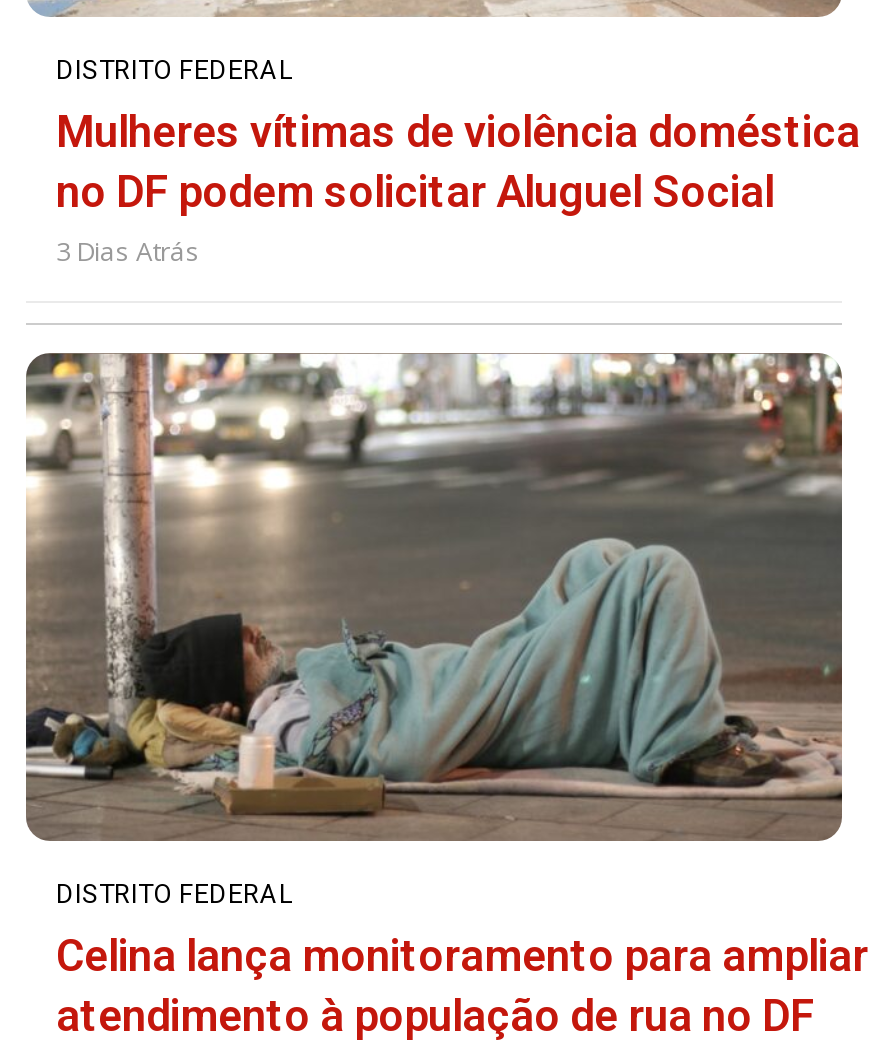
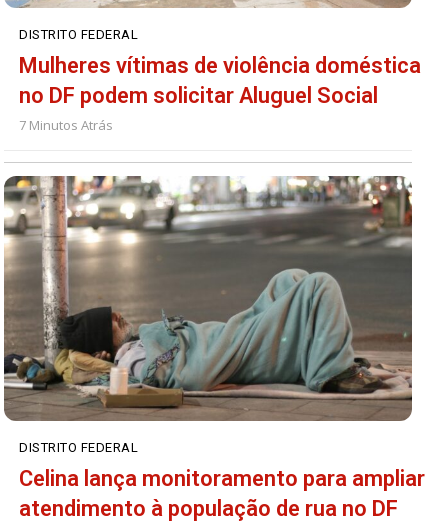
[56,232,200,268] 3 Dias Atrás -> [19,116,113,134] 7 Minutos Atrás

